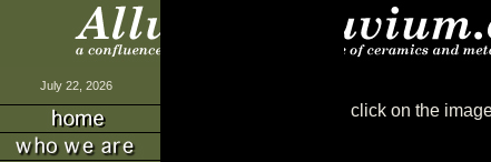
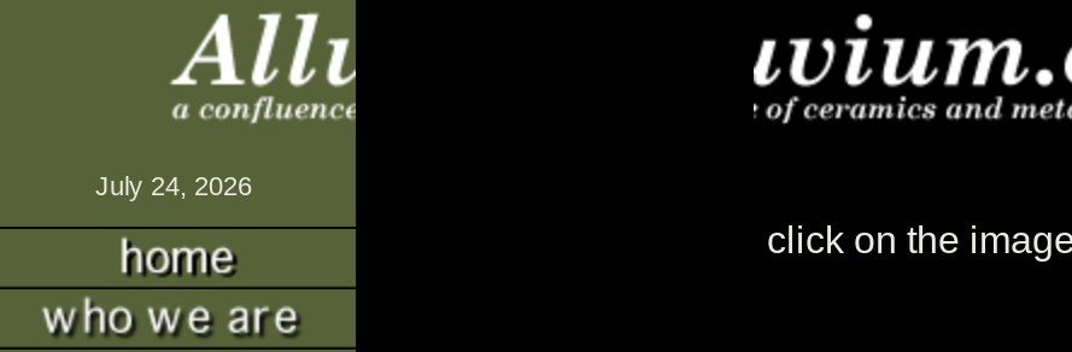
[40,79,112,92] July 22, 2026 -> [95,171,252,200] July 24, 2026

